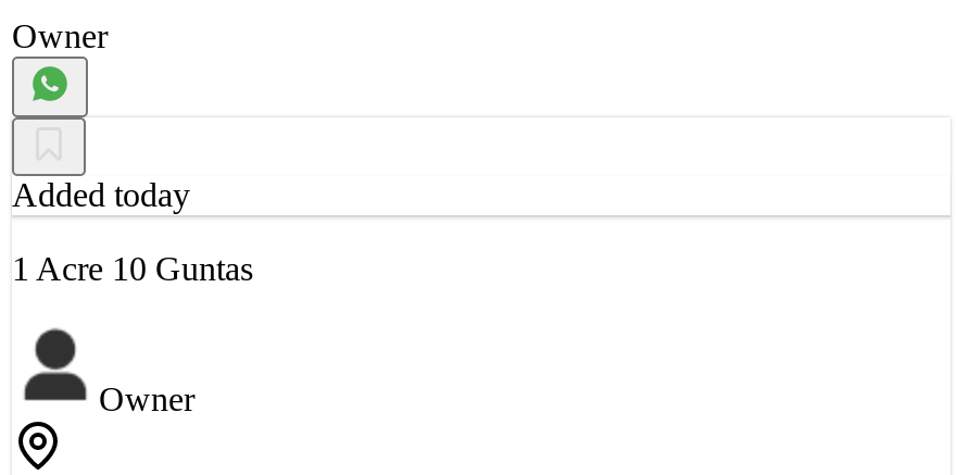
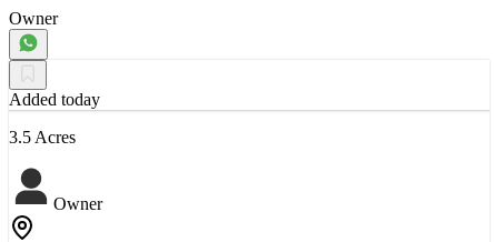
[12,251,253,288] 1 Acre 10 Guntas -> [9,128,76,147] 3.5 Acres

